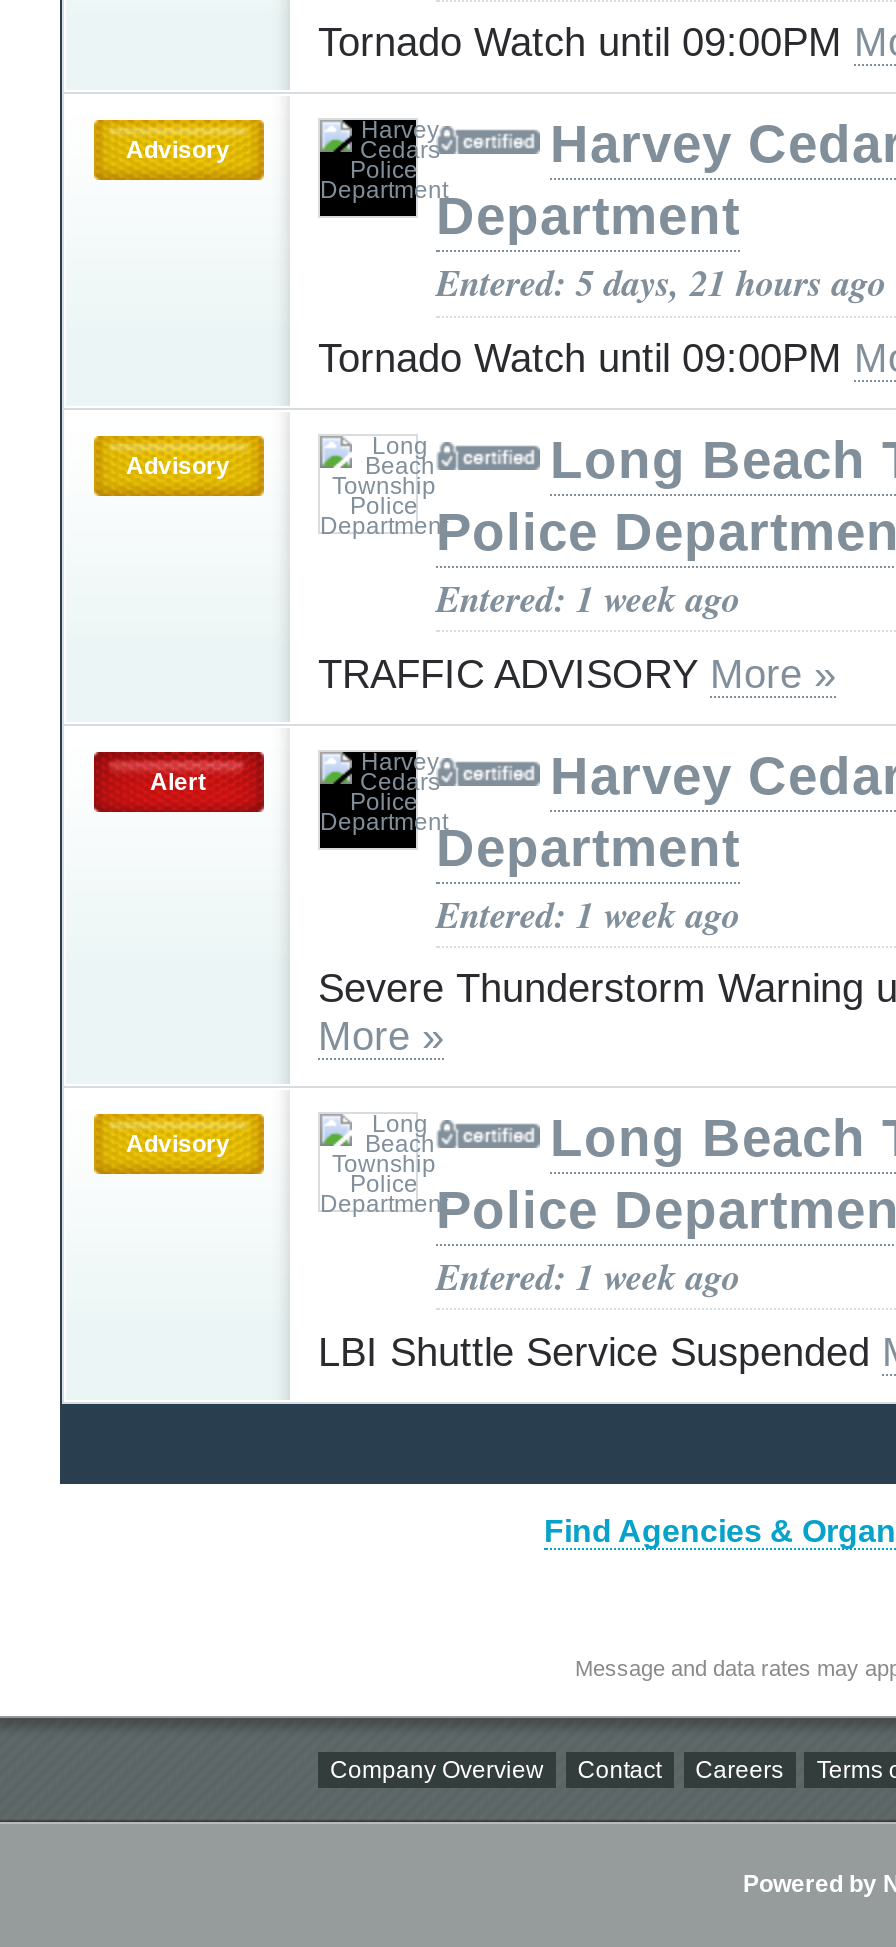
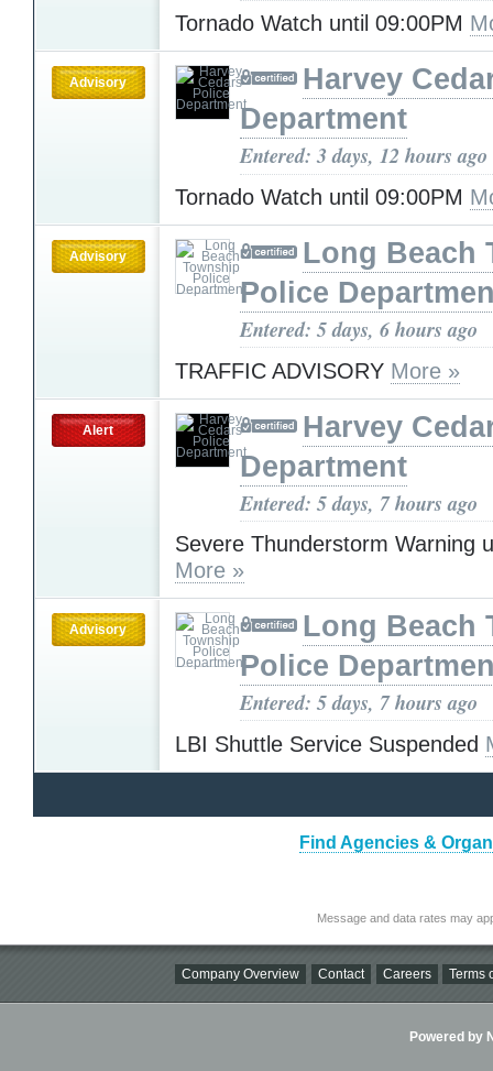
[436,257,886,309] Entered: 5 days, 21 hours ago -> [240,141,487,170] Entered: 3 days, 12 hours ago
[436,572,740,624] Entered: 1 week ago -> [240,315,478,343] Entered: 5 days, 6 hours ago
[436,887,740,939] Entered: 1 week ago -> [240,488,478,517] Entered: 5 days, 7 hours ago
[436,1250,740,1302] Entered: 1 week ago -> [240,688,478,717] Entered: 5 days, 7 hours ago

